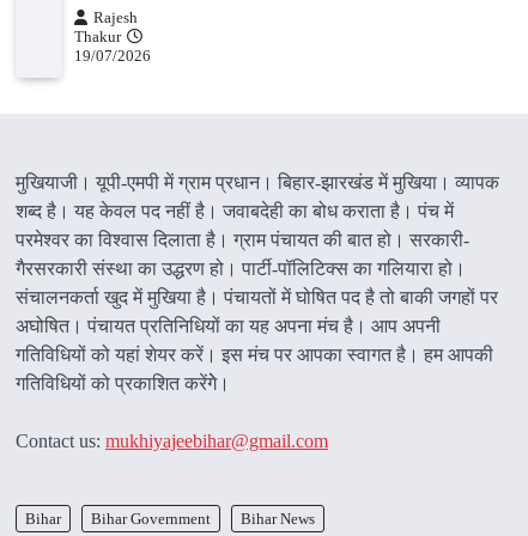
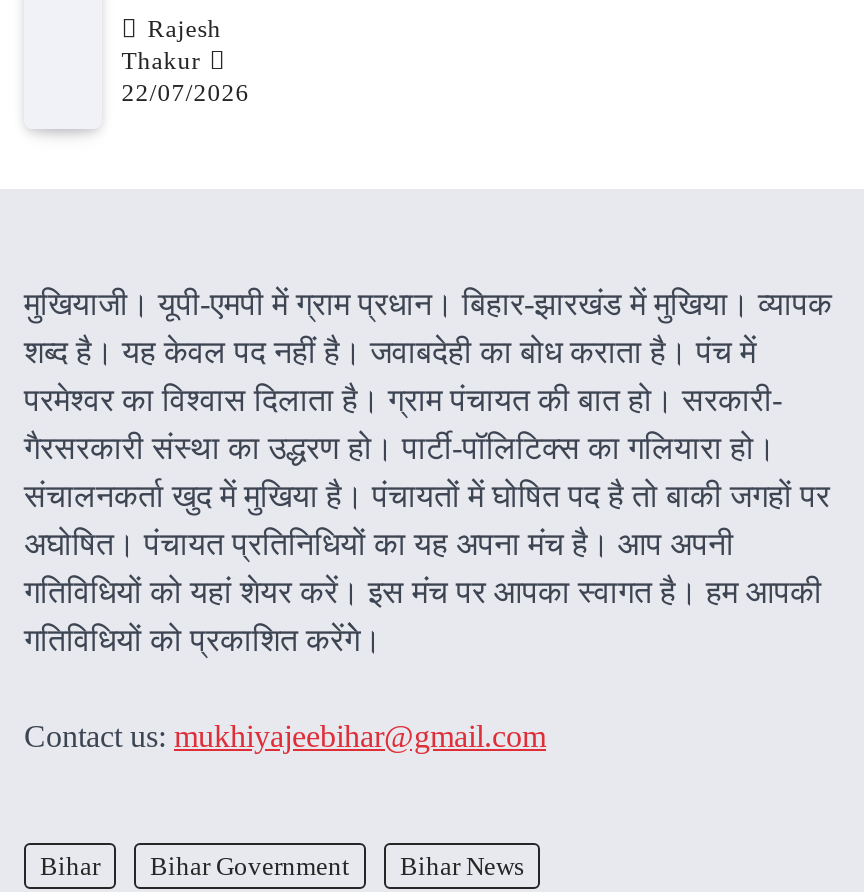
[74,48,151,64] 19/07/2026 -> [122,79,250,107] 22/07/2026

